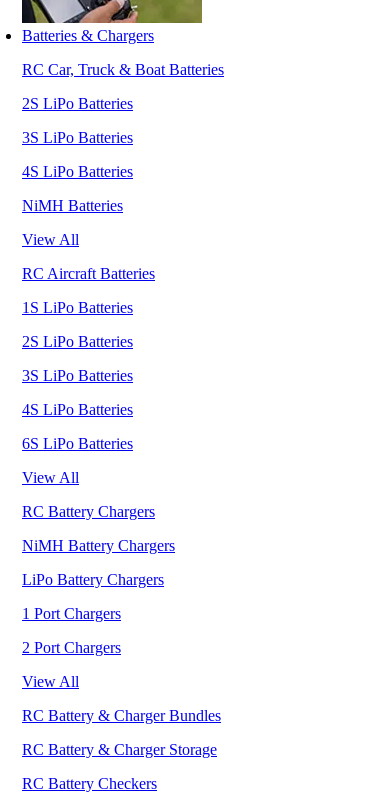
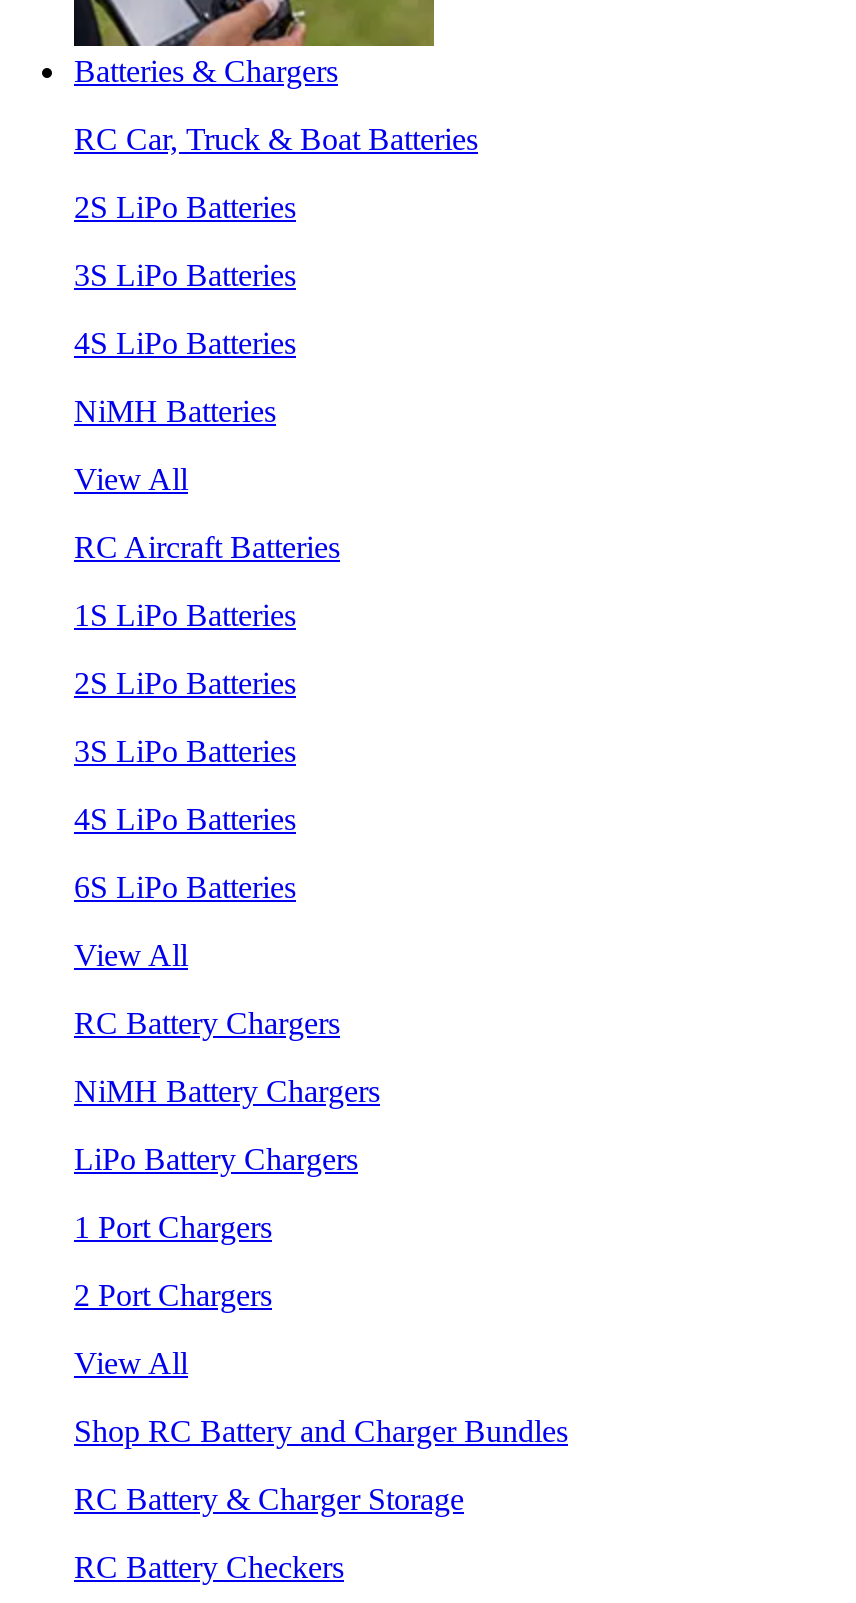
[22,707,221,724] RC Battery & Charger Bundles -> [74,1414,568,1448] Shop RC Battery and Charger Bundles

